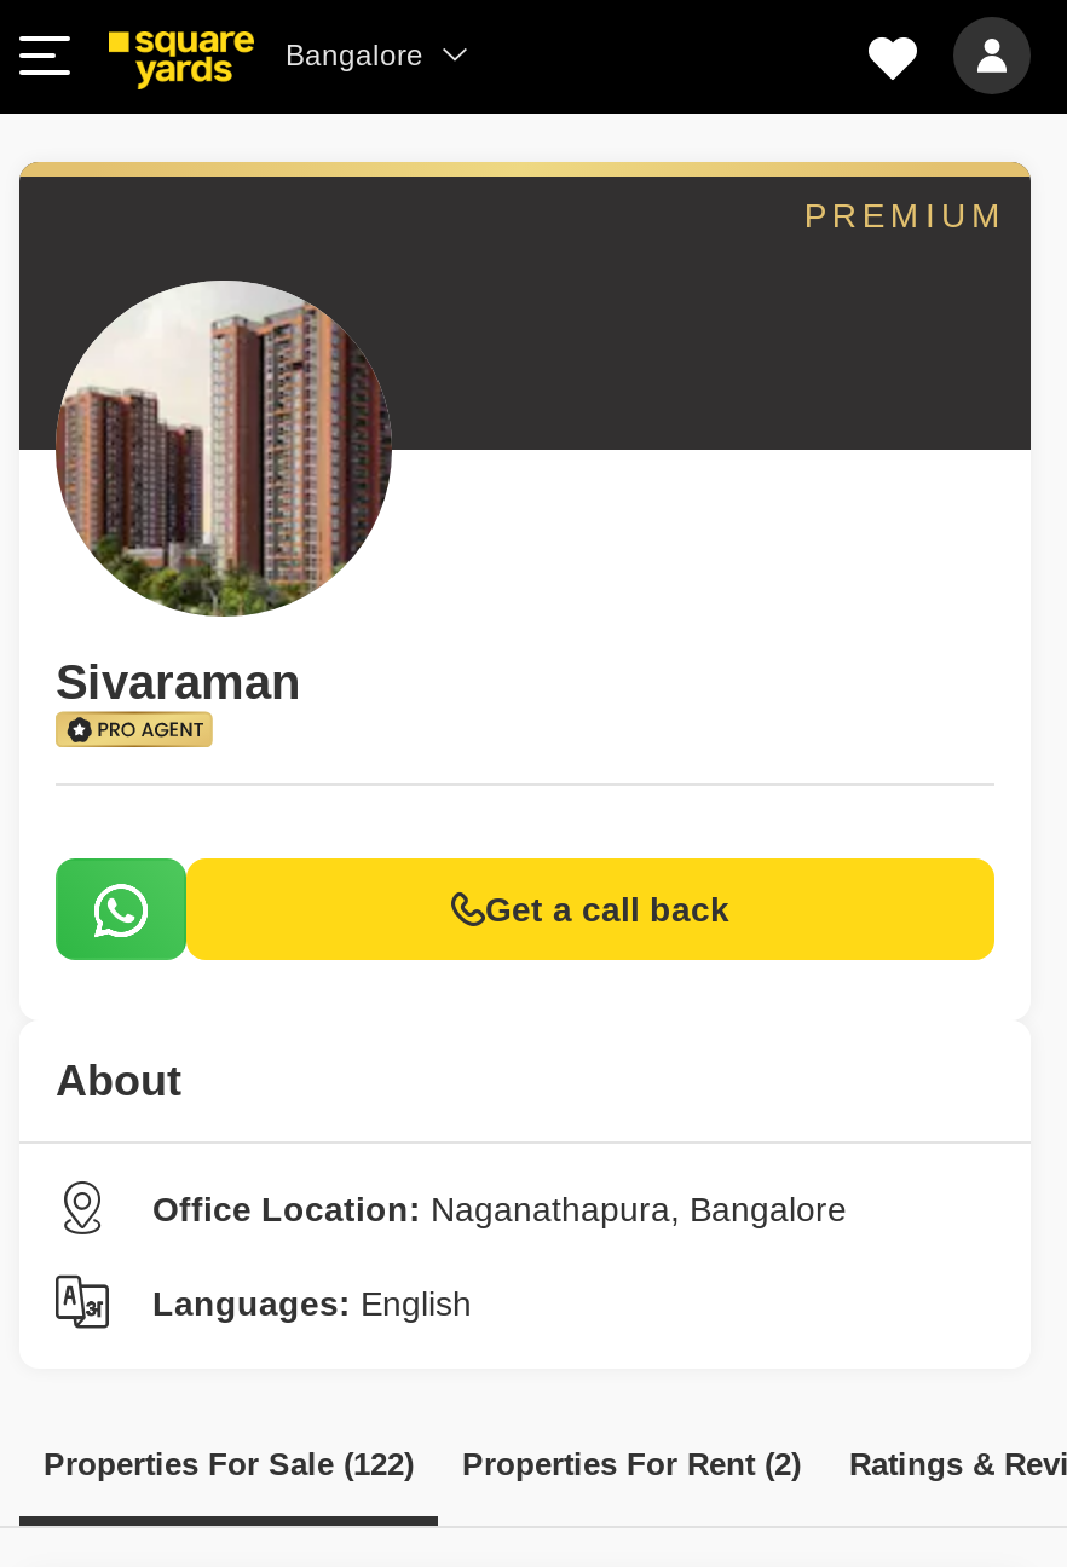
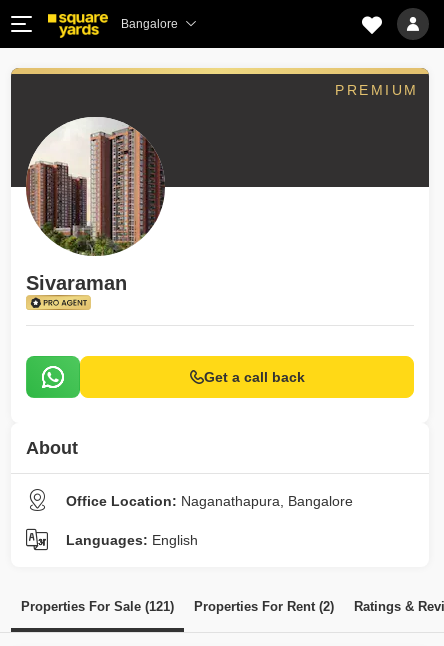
[44,1446,414,1482] Properties For Sale (122) -> [21,599,174,614] Properties For Sale (121)

